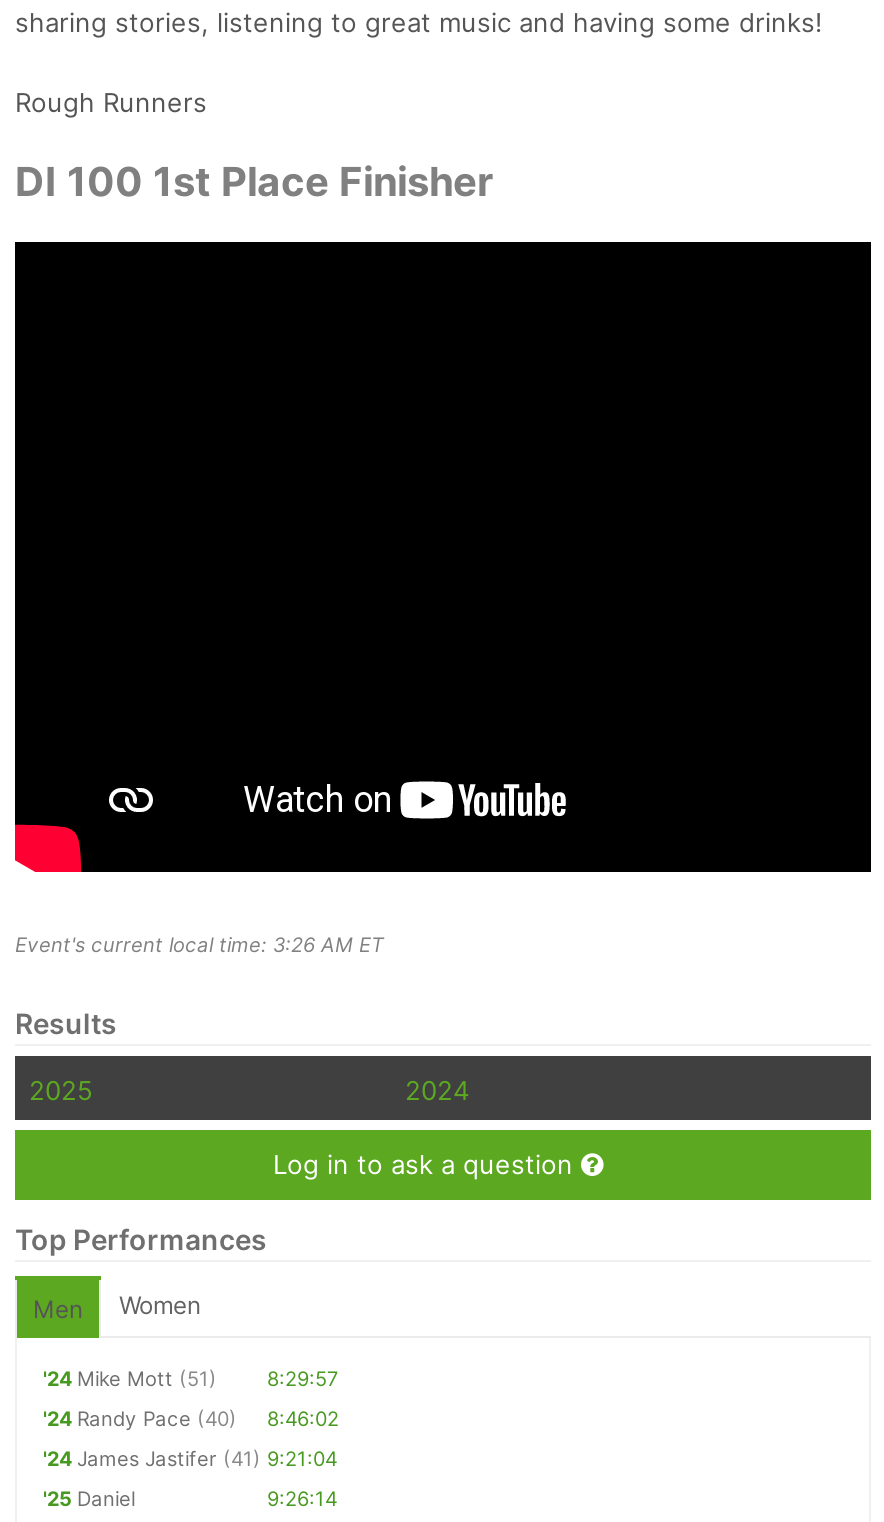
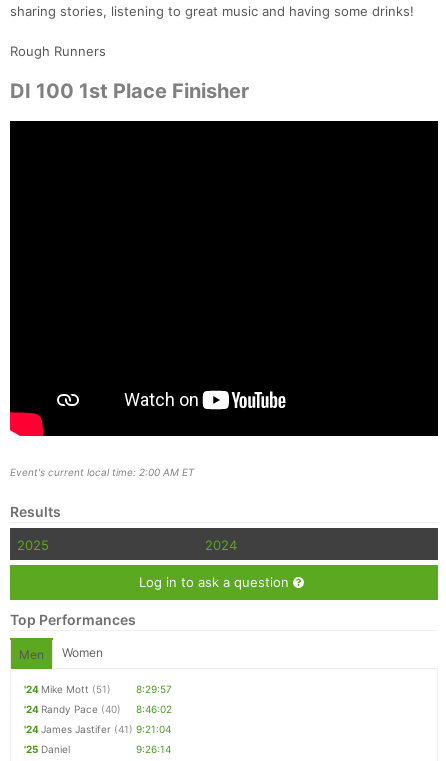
[15,932,383,956] Event's current local time: 3:26 AM ET -> [10,466,194,478] Event's current local time: 2:00 AM ET

